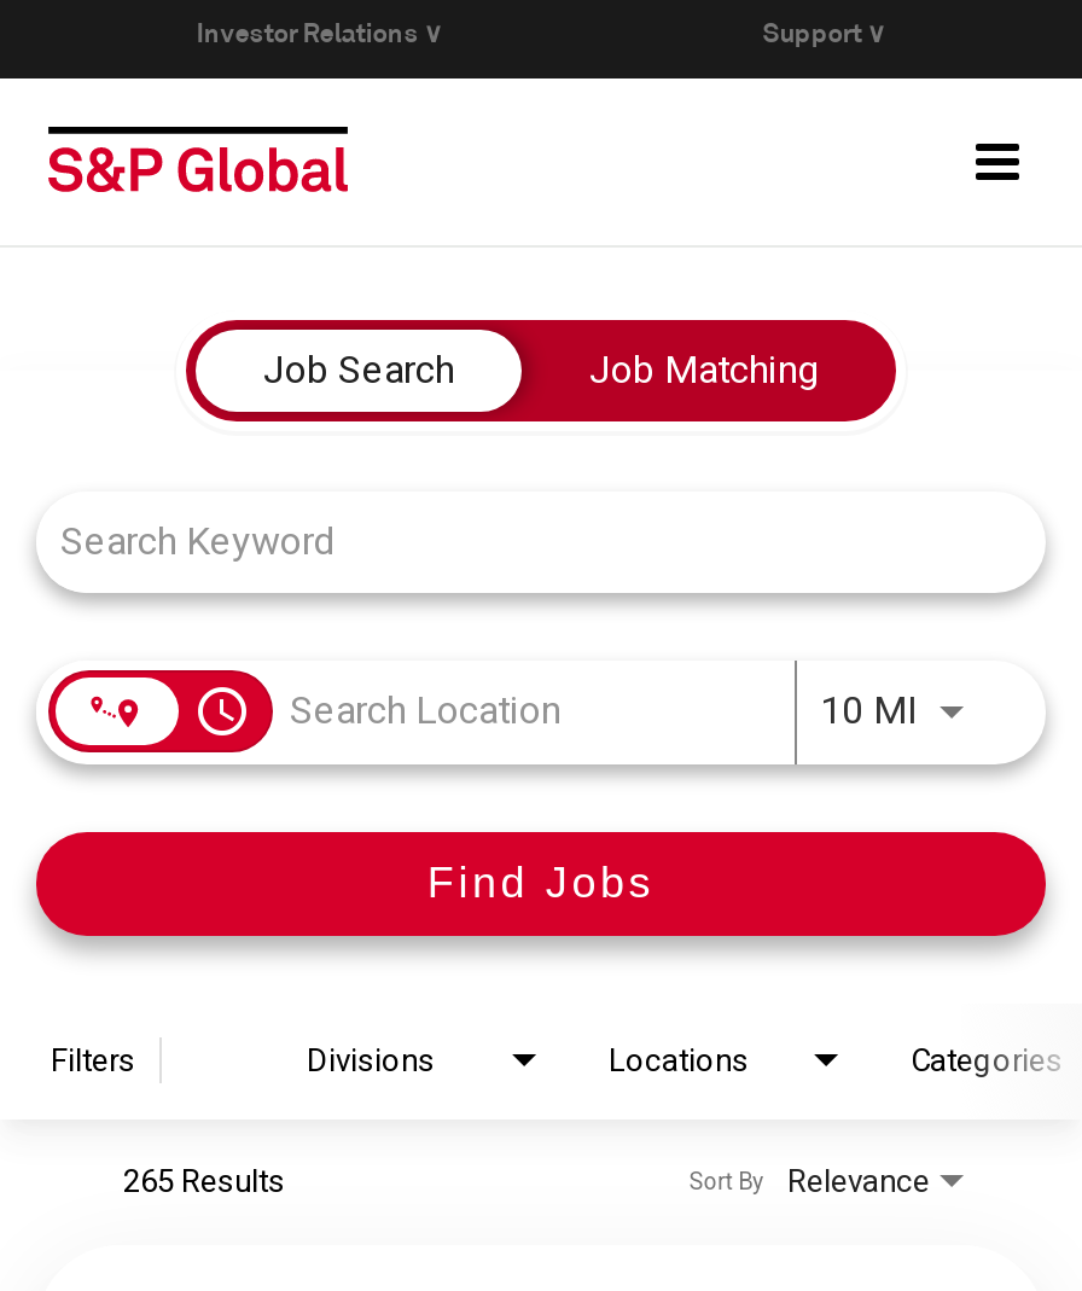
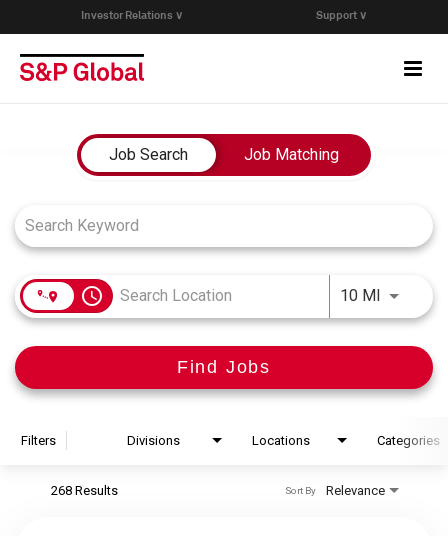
[123,1162,285,1198] 265 Results -> [51,483,118,498] 268 Results

